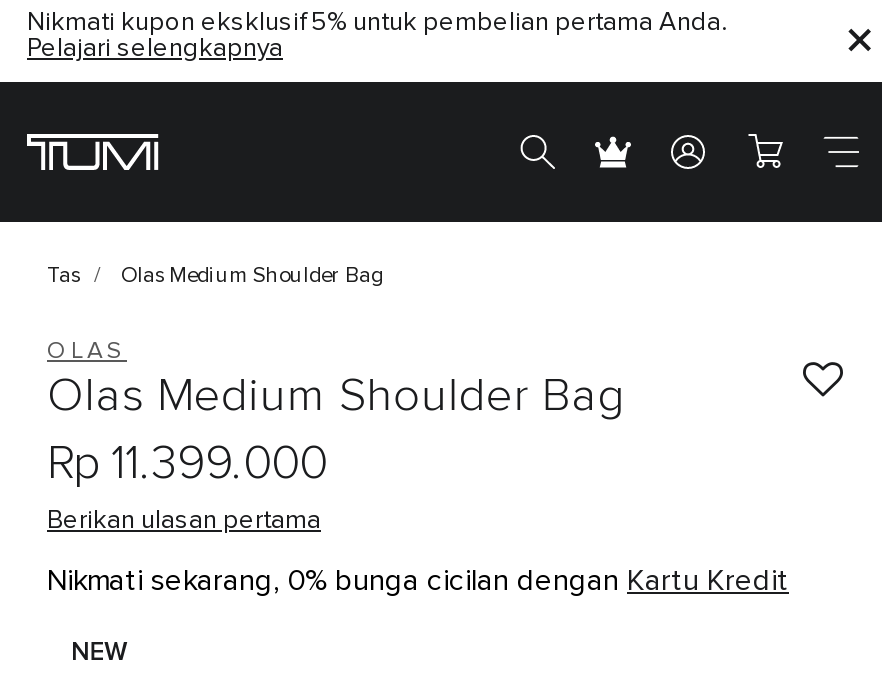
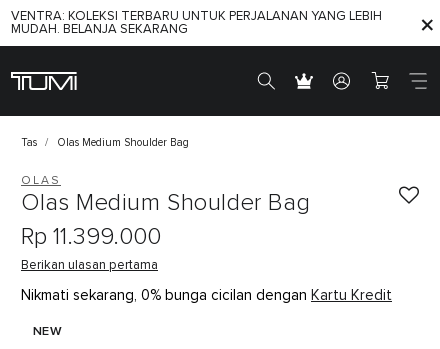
[27,10,727,62] Nikmati kupon eksklusif 5% untuk pembelian pertama Anda. | Pelajari selengkapnya -> [11,10,382,36] VENTRA: KOLEKSI TERBARU UNTUK PERJALANAN YANG LEBIH | MUDAH. BELANJA SEKARANG

